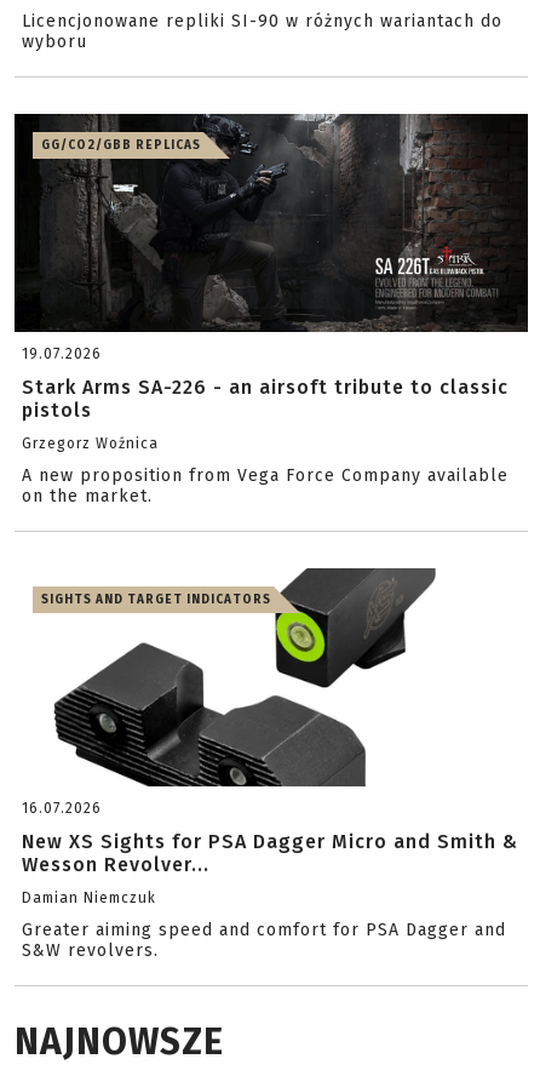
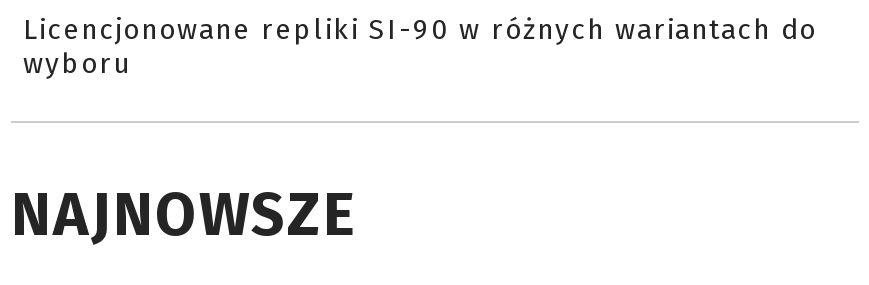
[13,113,529,333] [image] | GG/CO2/GBB REPLICAS -> none
[22,345,509,506] 19.07.2026 | Stark Arms SA-226 - an airsoft tribute to classic | pistols | Grzegorz Woźnica | A new proposition from Vega Force Company available | on the market. -> none
[41,567,437,788] [image] | SIGHTS AND TARGET INDICATORS -> none
[22,799,518,961] 16.07.2026 | New XS Sights for PSA Dagger Micro and Smith & | Wesson Revolver... | Damian Niemczuk | Greater aiming speed and comfort for PSA Dagger and | S&W revolvers. -> none

